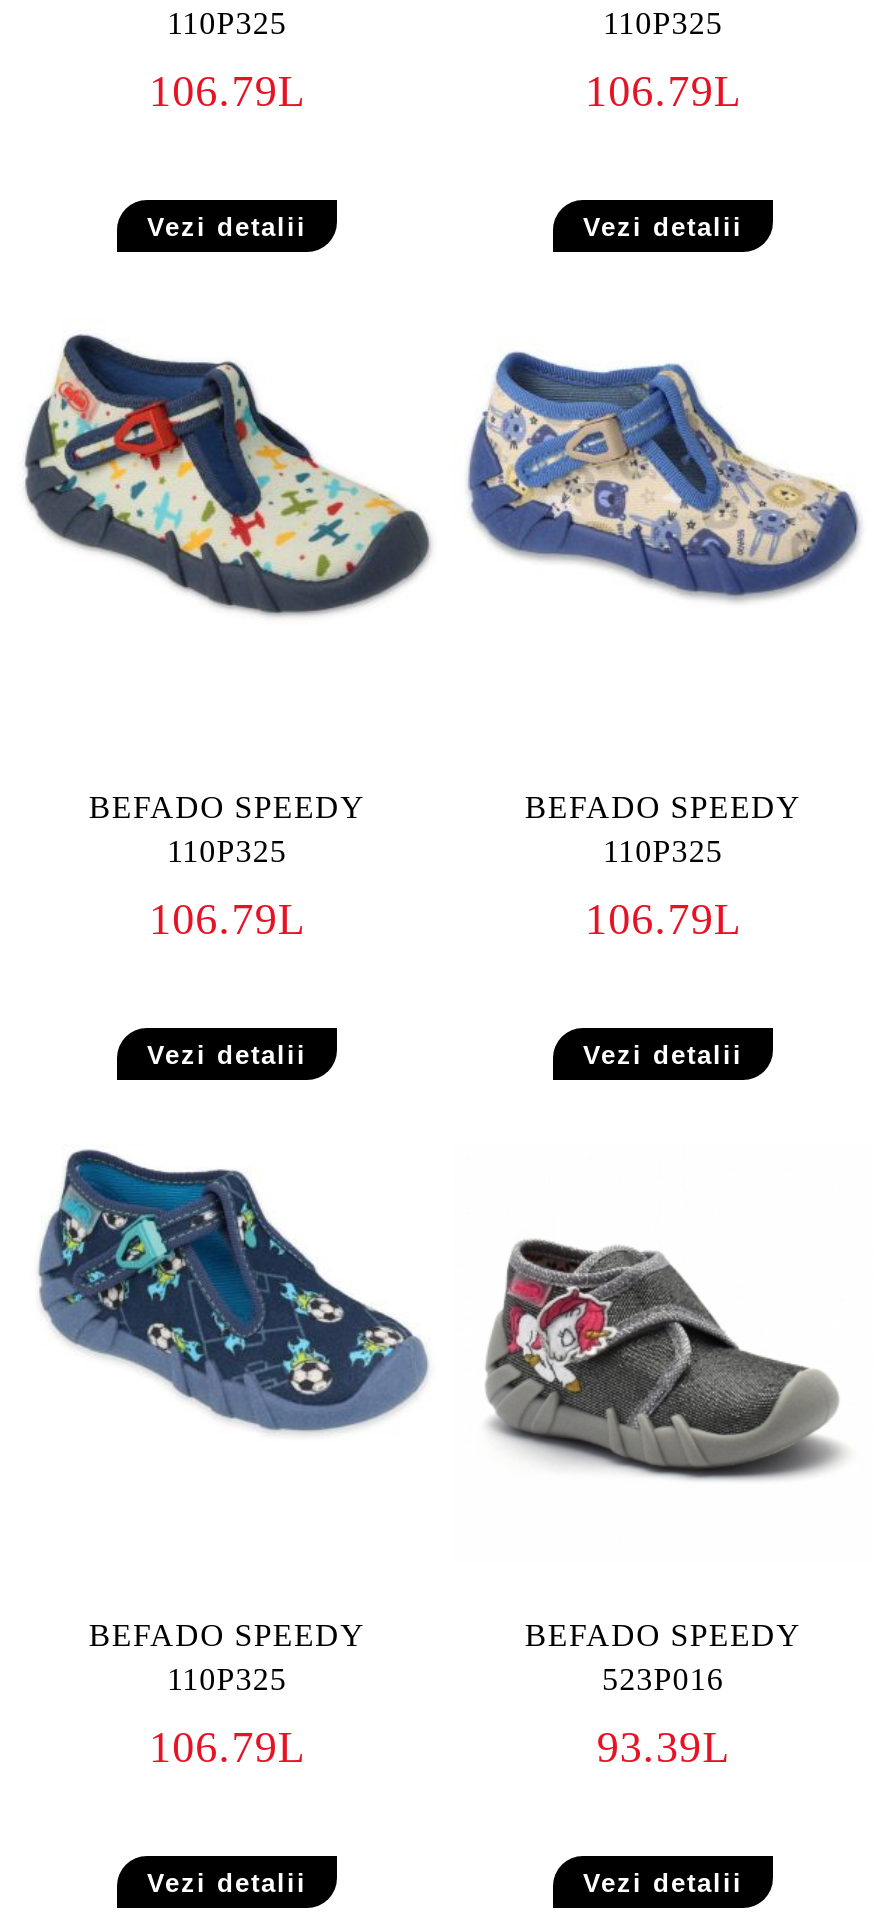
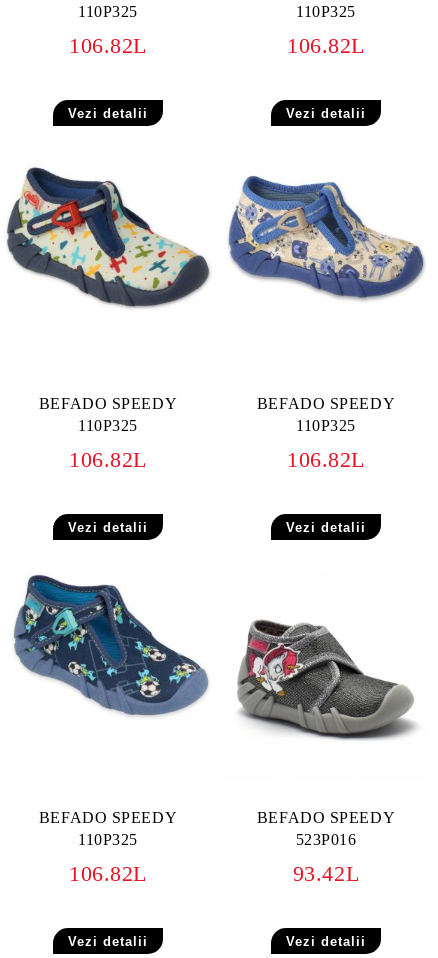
[149,66,305,116] 106.79L -> [69,33,147,58] 106.82L
[585,66,741,116] 106.79L -> [287,33,365,58] 106.82L
[149,894,305,944] 106.79L -> [69,447,147,472] 106.82L
[585,894,741,944] 106.79L -> [287,447,365,472] 106.82L
[149,1722,305,1772] 106.79L -> [69,861,147,886] 106.82L
[597,1722,729,1772] 93.39L -> [293,861,359,886] 93.42L

